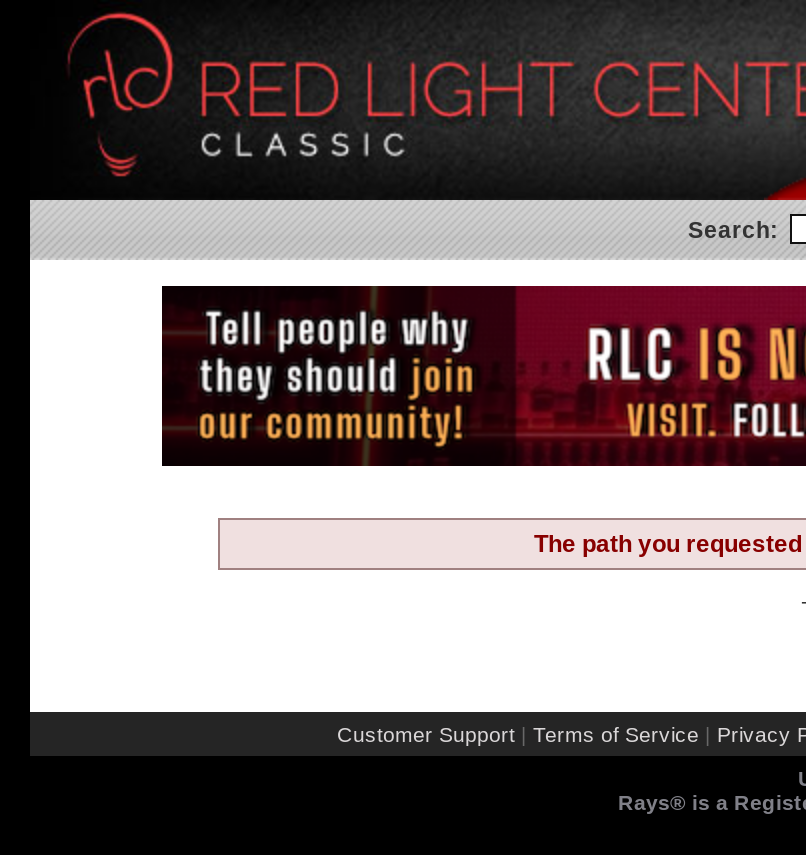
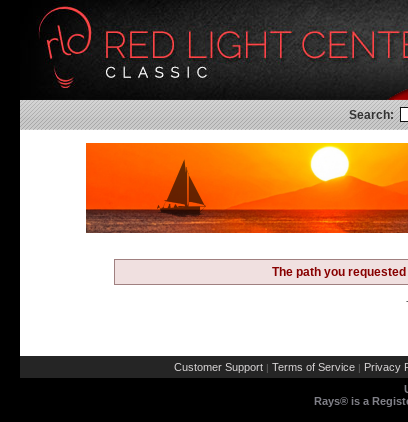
[160,284,800,468] [image] -> [85,142,405,234] [image]

